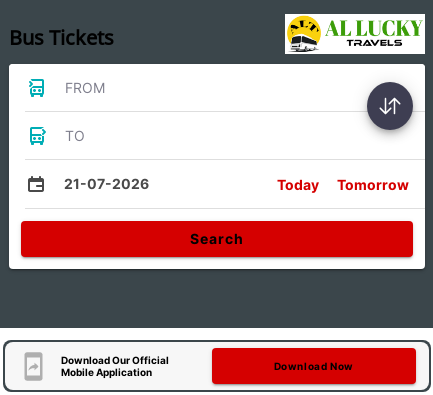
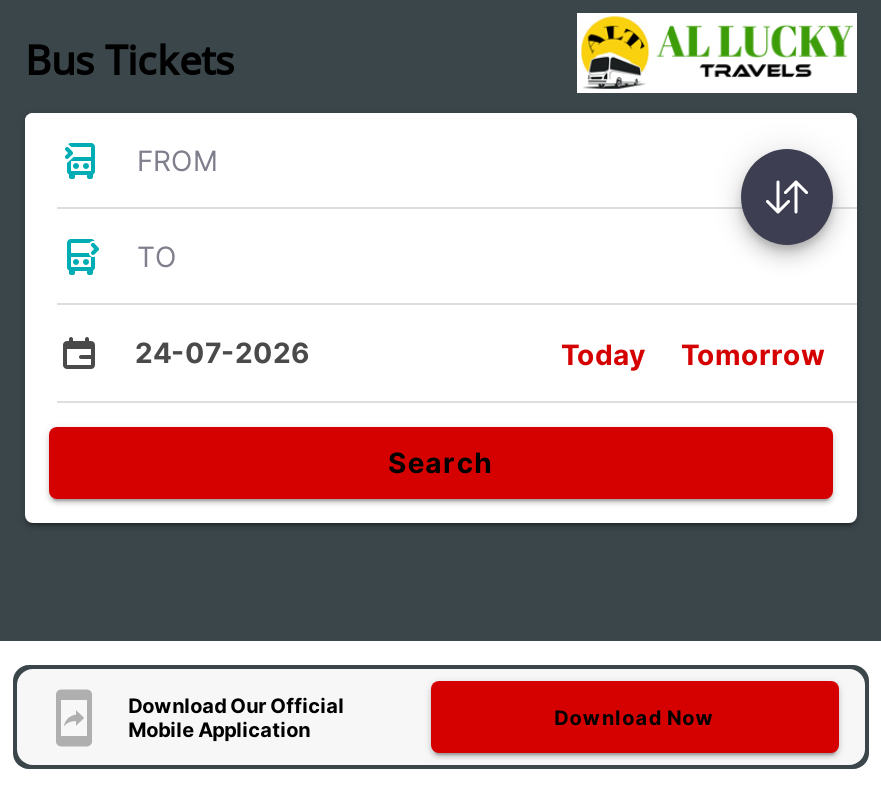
[64,175,149,192] 21-07-2026 -> [135,335,309,369] 24-07-2026

